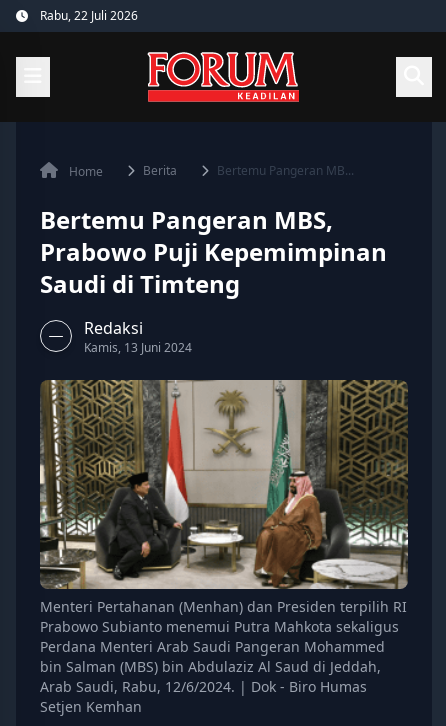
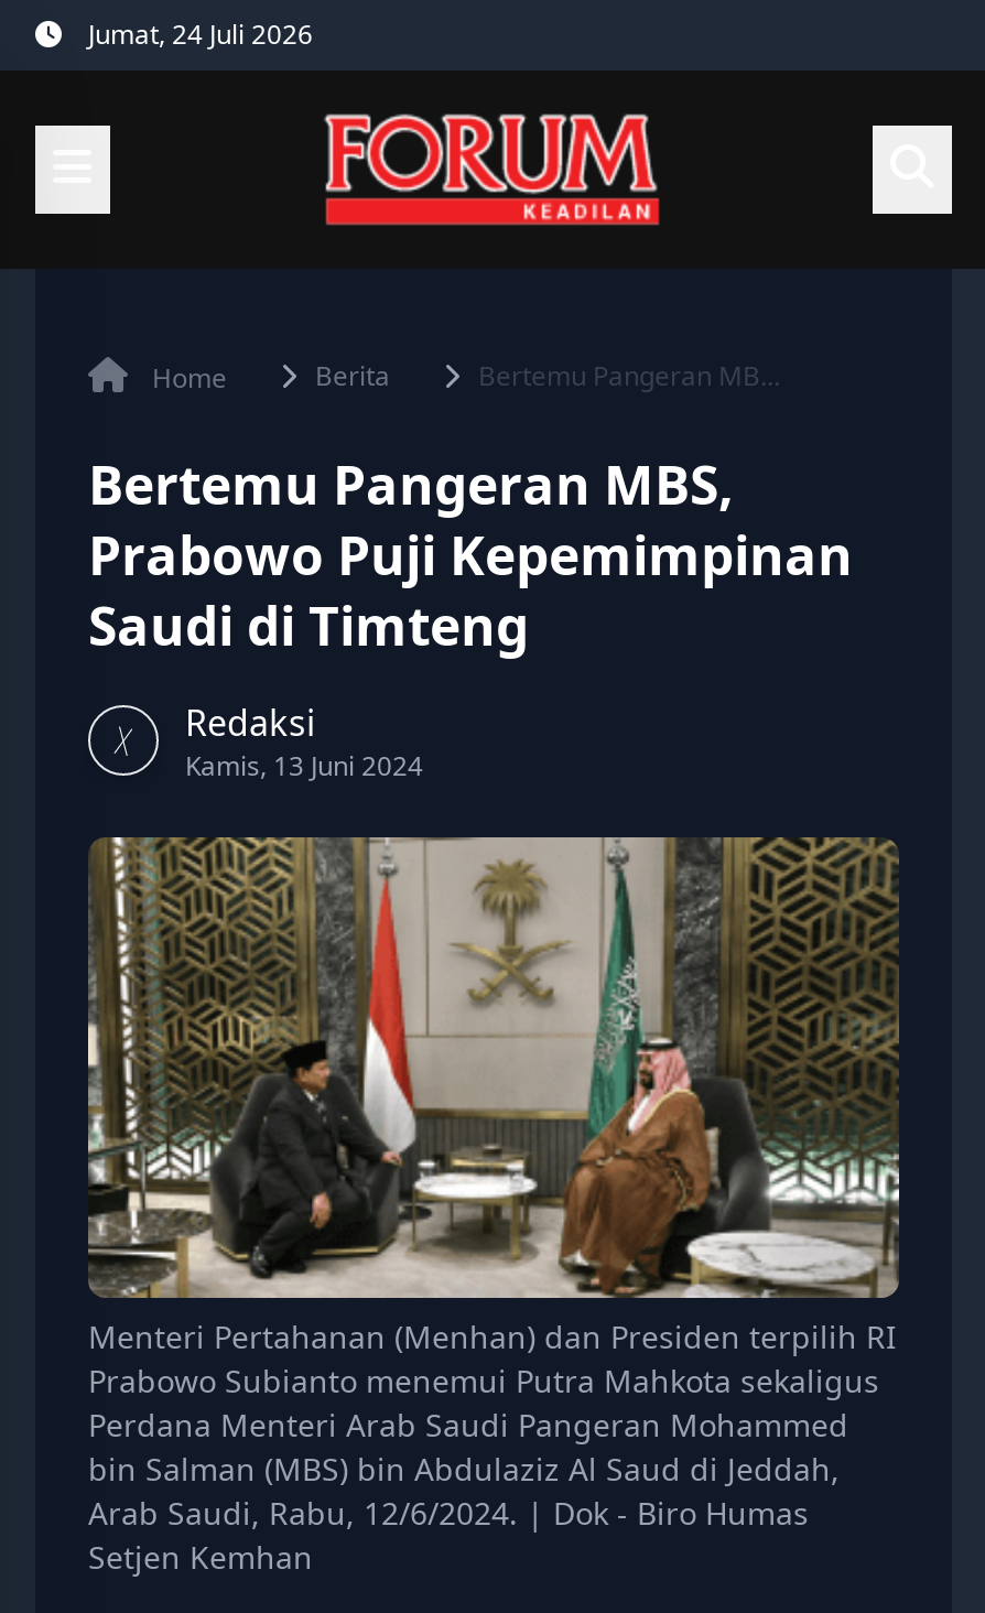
[40,7,138,24] Rabu, 22 Juli 2026 -> [88,15,313,53] Jumat, 24 Juli 2026

